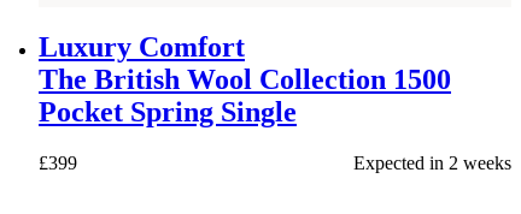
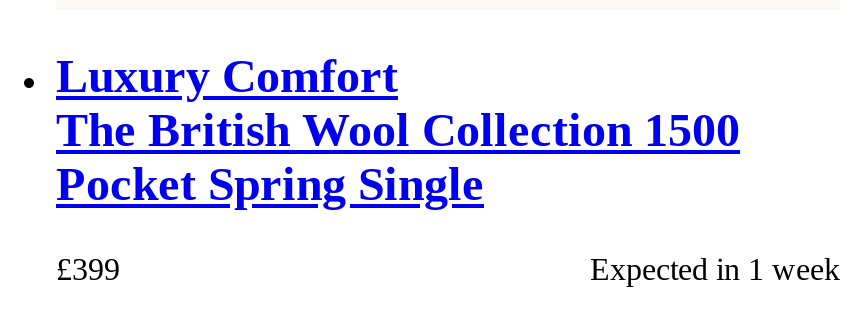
[353,153,511,173] Expected in 2 weeks -> [590,252,840,286] Expected in 1 week

